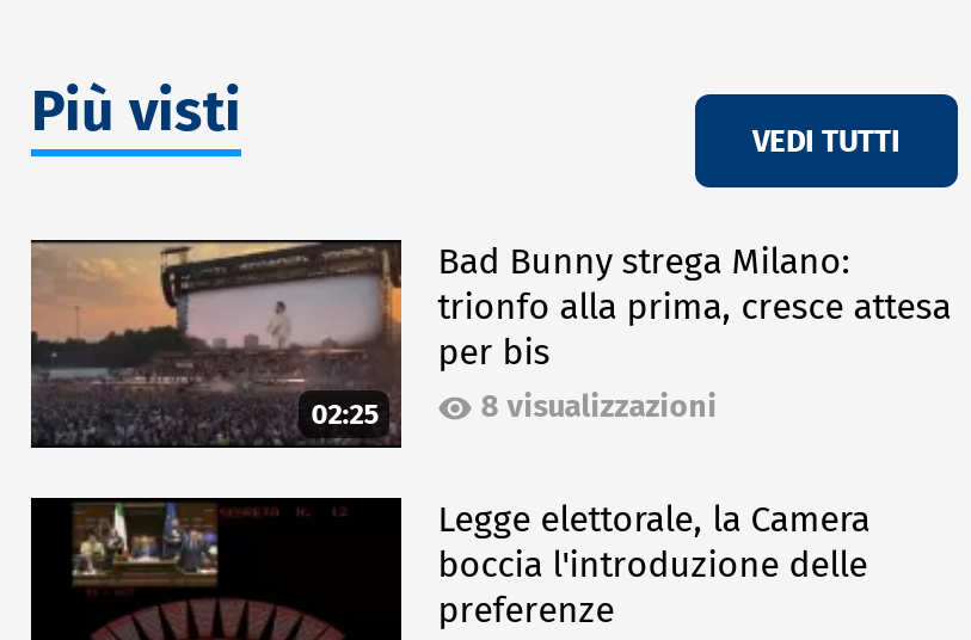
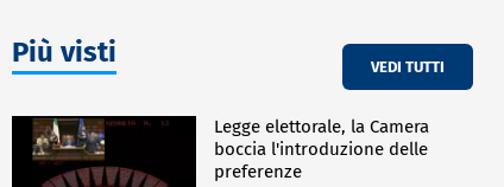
[29,240,404,450] [image] | 02:25 -> none
[438,241,951,425] Bad Bunny strega Milano: | trionfo alla prima, cresce attesa | per bis | 8 visualizzazioni -> none

